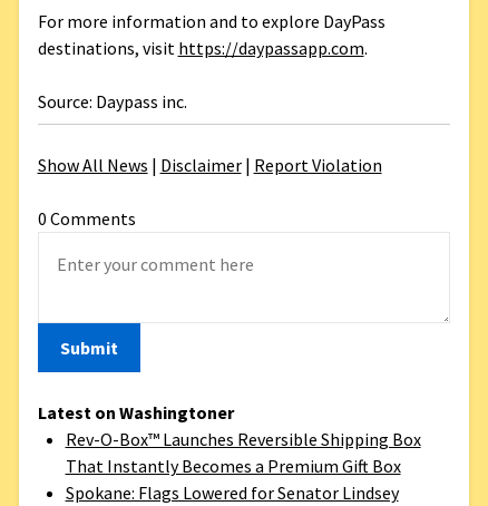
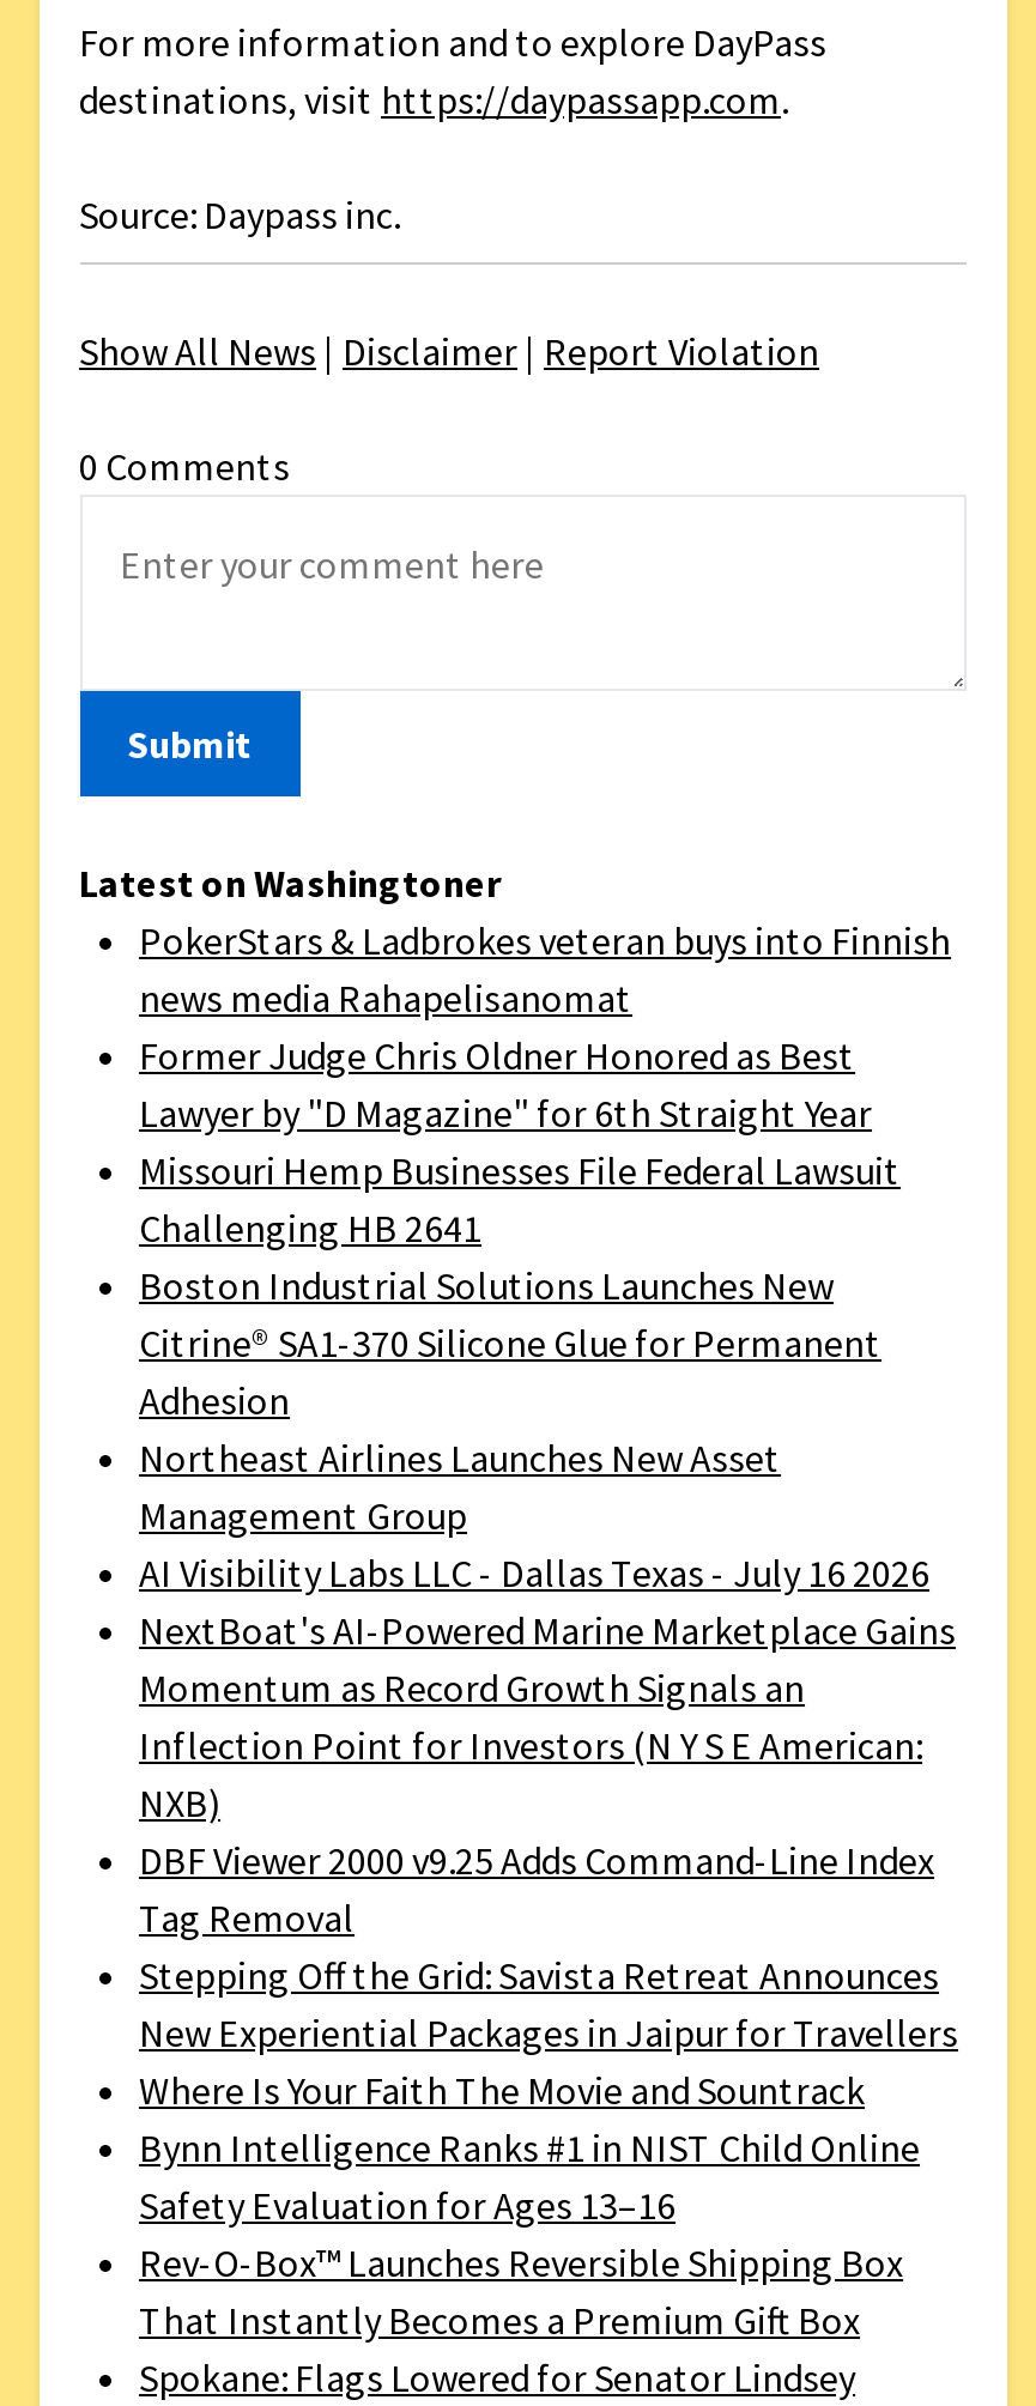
none -> [139,916,958,2229] PokerStars & Ladbrokes veteran buys into Finnish | news media Rahapelisanomat | Former Judge Chris Oldner Honored as Best | Lawyer by "D Magazine" for 6th Straight Year | Missouri Hemp Businesses File Federal Lawsuit | Challenging HB 2641 | Boston Industrial Solutions Launches New | Citrine® SA1-370 Silicone Glue for Permanent | Adhesion | Northeast Airlines Launches New Asset | Management Group | AI Visibility Labs LLC - Dallas Texas - July 16 2026 | NextBoat's AI-Powered Marine Marketplace Gains | Momentum as Record Growth Signals an | Inflection Point for Investors (N Y S E American: | NXB) | DBF Viewer 2000 v9.25 Adds Command-Line Index | Tag Removal | Stepping Off the Grid: Savista Retreat Announces | New Experiential Packages in Jaipur for Travellers | Where Is Your Faith The Movie and Sountrack | Bynn Intelligence Ranks #1 in NIST Child Online | Safety Evaluation for Ages 13–16

